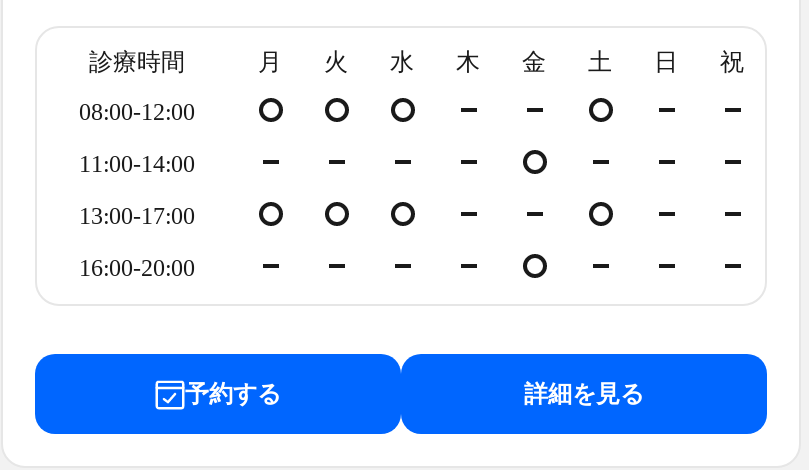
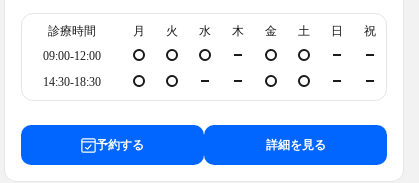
[79,98,195,282] 08:00-12:00 | 11:00-14:00 | 13:00-17:00 | 16:00-20:00 -> [43,49,101,89] 09:00-12:00 | 14:30-18:30

